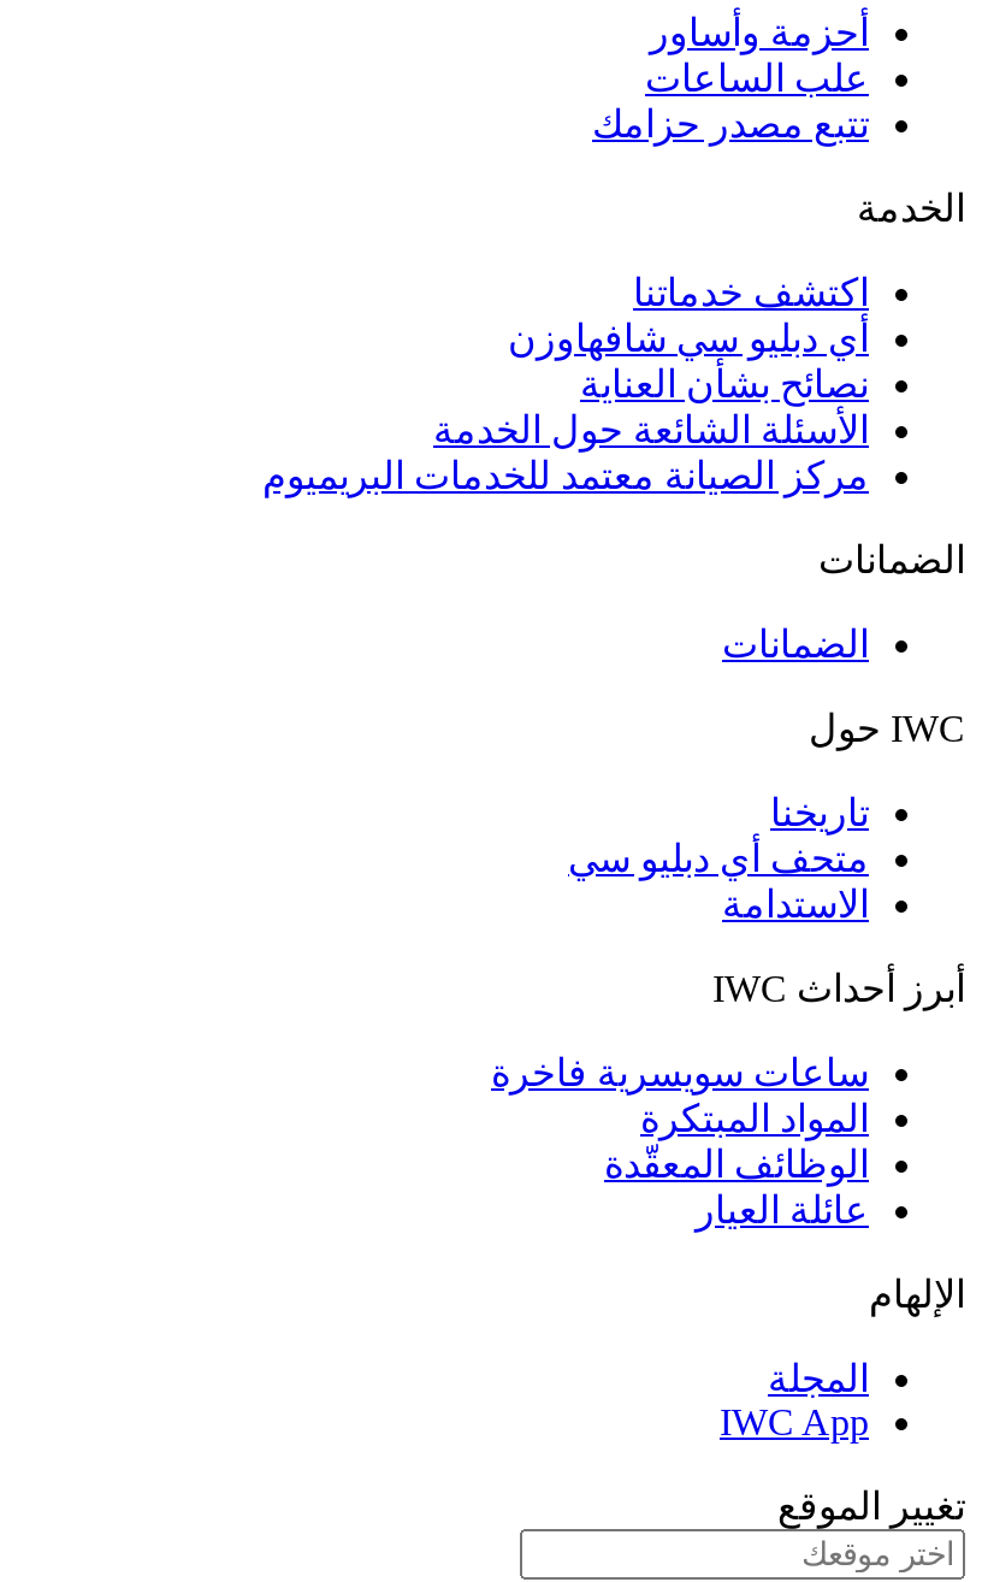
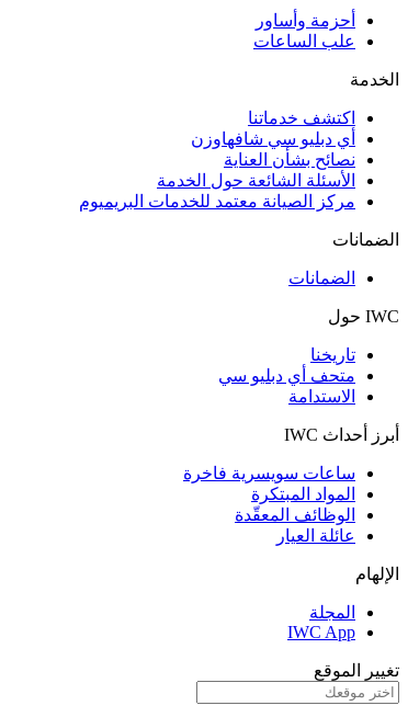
[592,103,869,144] تتبع مصدر حزامك -> none

